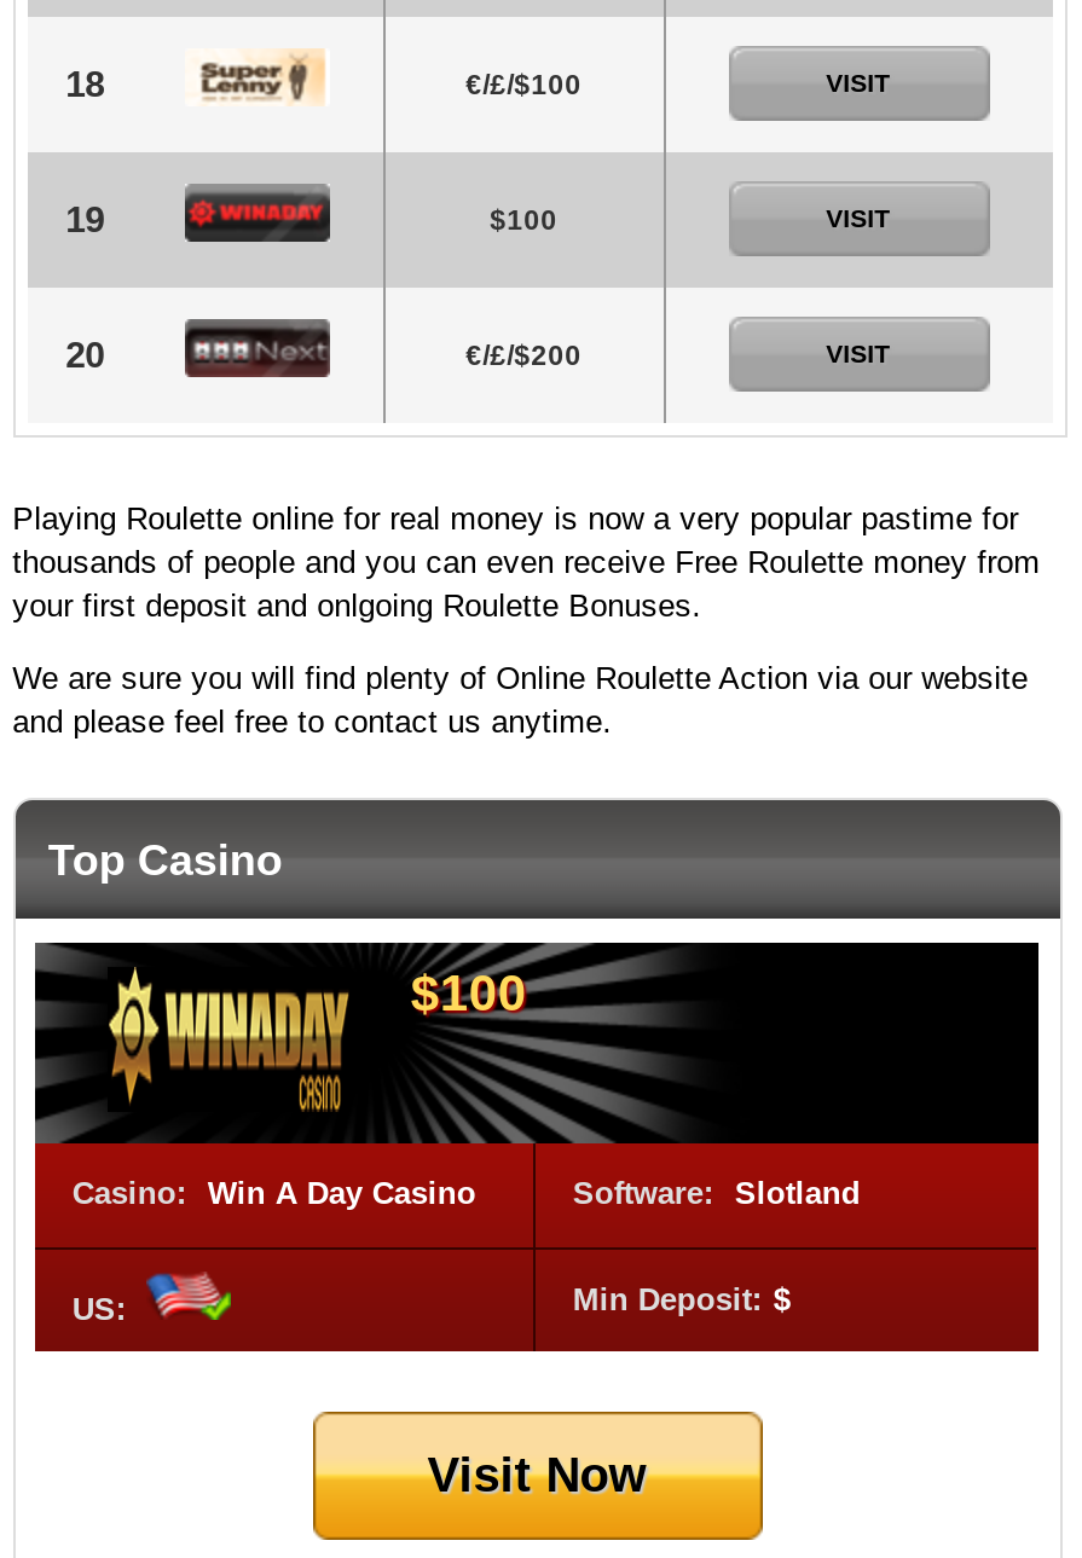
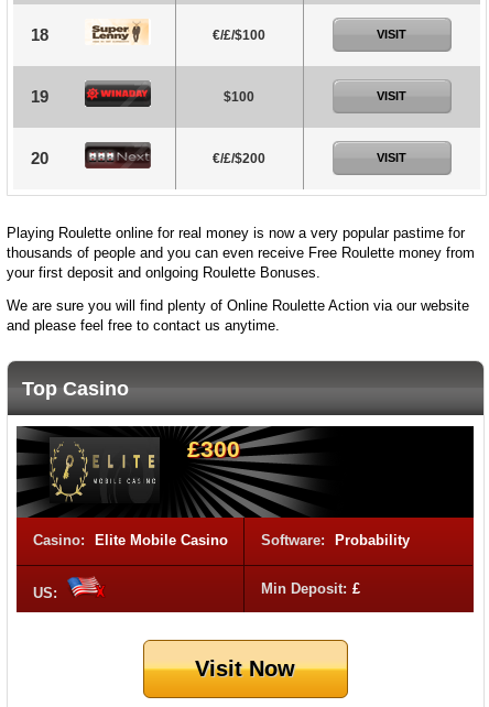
[110,965,527,1112] [image] | $100 -> [48,436,240,502] [image] | £300
[72,1175,860,1211] Casino: Win A Day Casino | Software: Slotland -> [33,532,410,548] Casino: Elite Mobile Casino | Software: Probability
[573,1281,790,1317] Min Deposit: $ -> [261,580,360,597] Min Deposit: £

